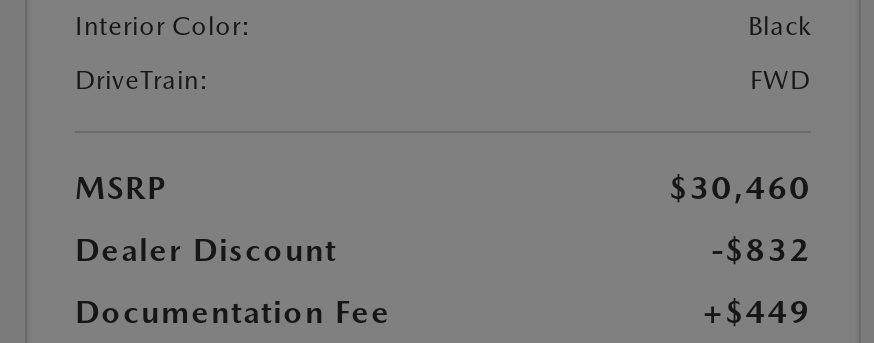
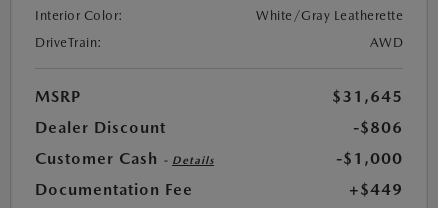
[748,11,811,41] Black -> [256,8,403,23] White/Gray Leatherette
[750,65,811,95] FWD -> [369,35,403,50] AWD
[669,169,811,207] $30,460 -> [332,87,403,106] $31,645
[711,231,811,269] -$832 -> [35,118,403,168] -$806 | Customer Cash - Details | -$1,000

